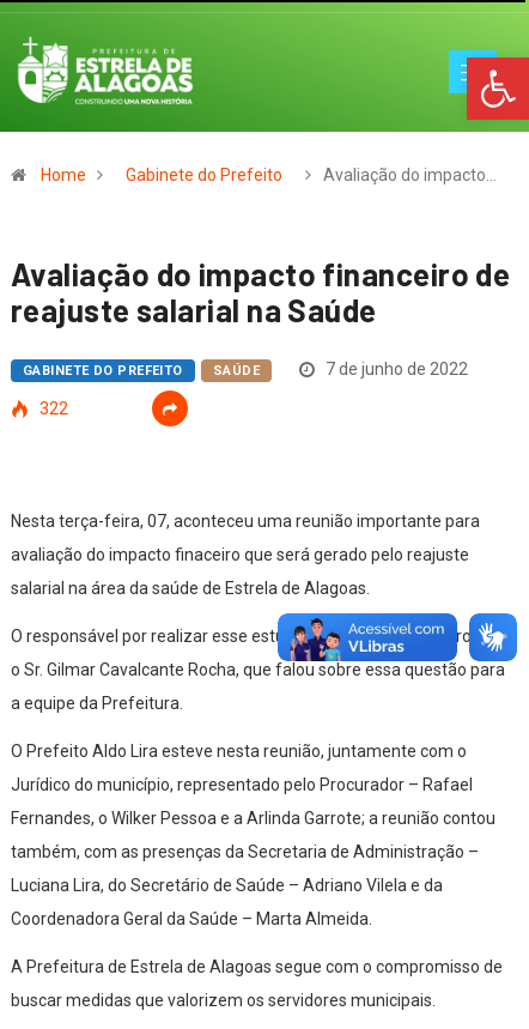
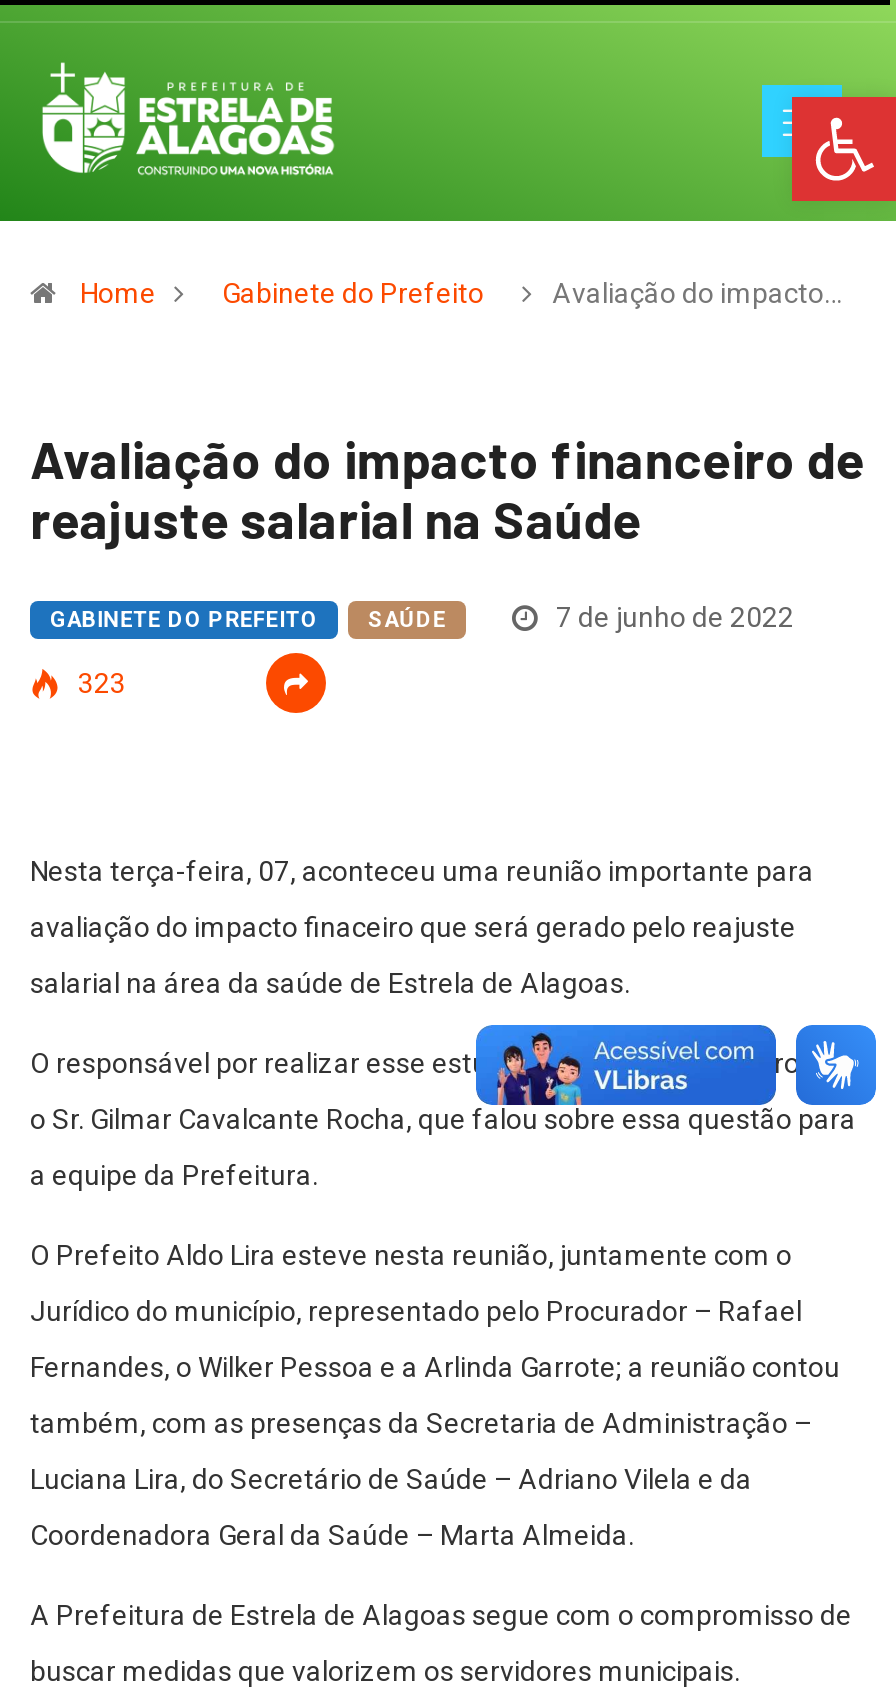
[36,398,68,418] 322 -> [72,666,126,698] 323

